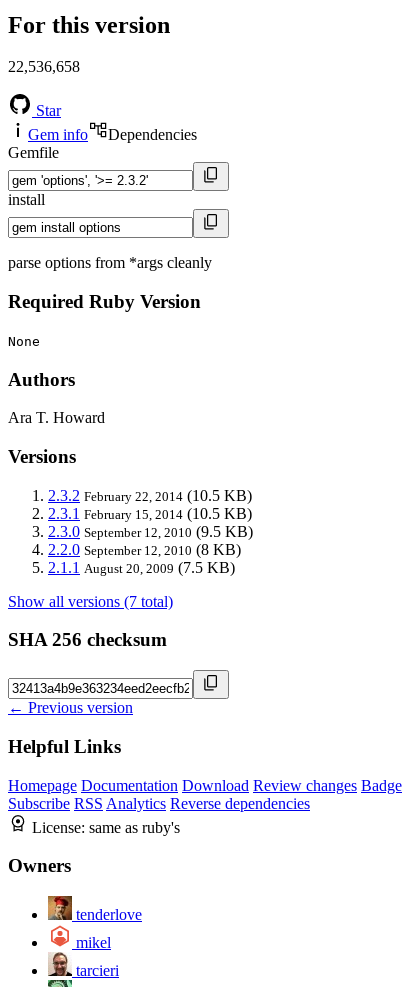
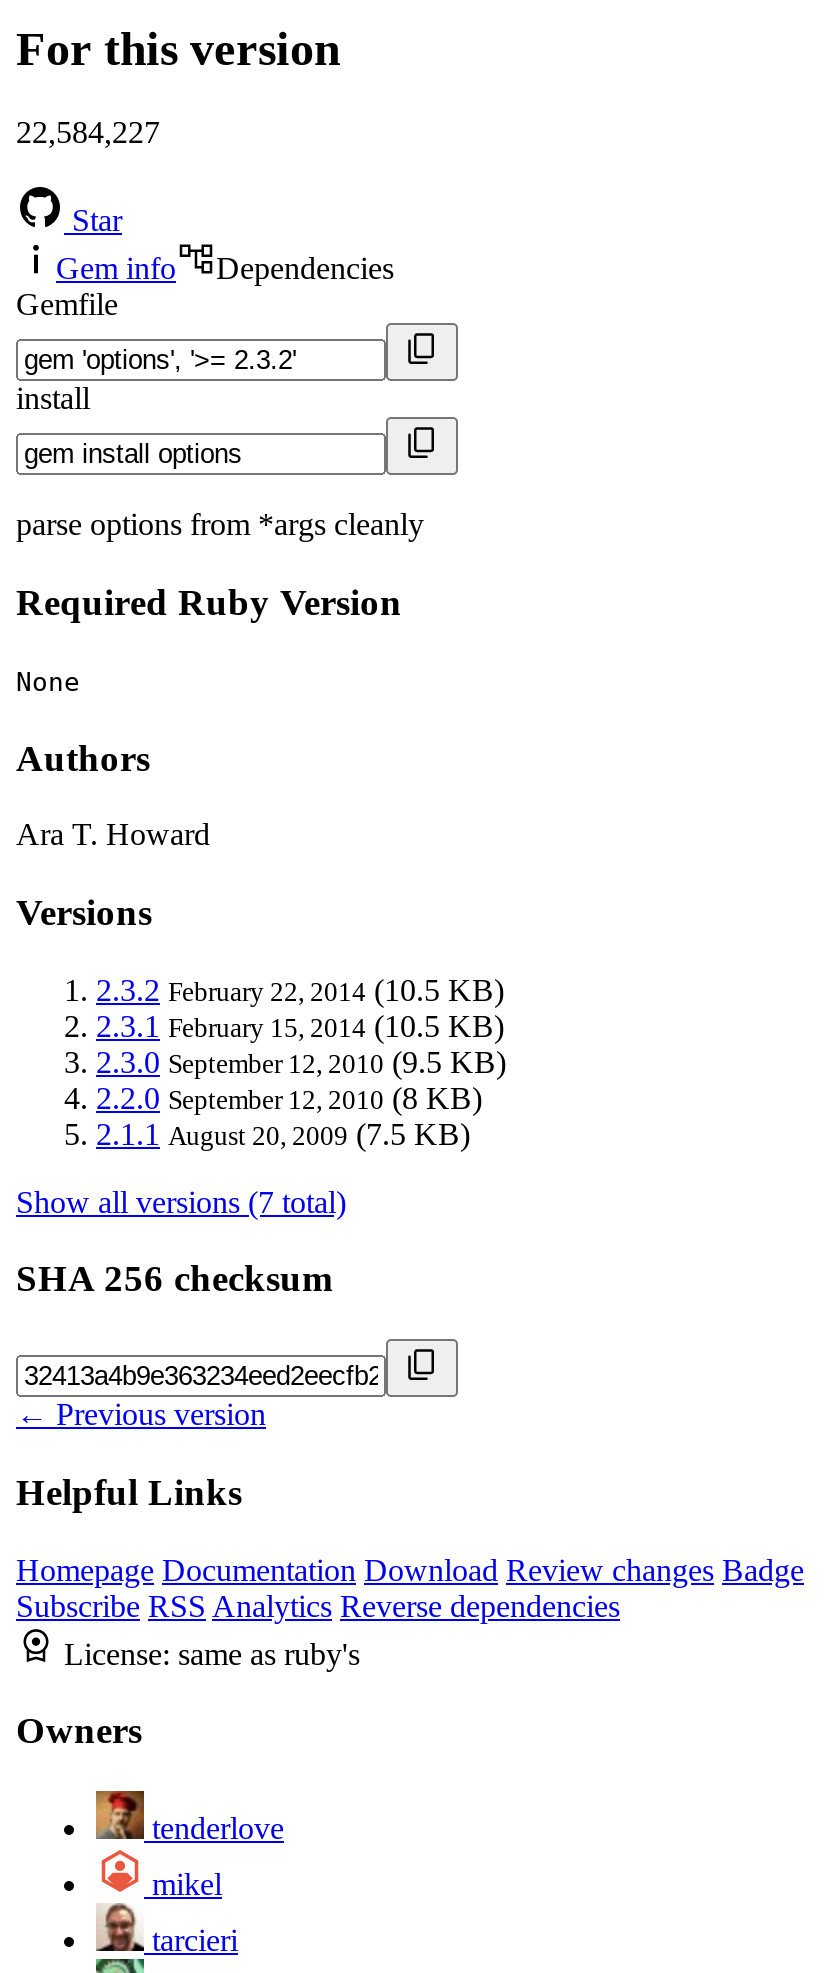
[8,58,80,75] 22,536,658 -> [16,116,160,150] 22,584,227

